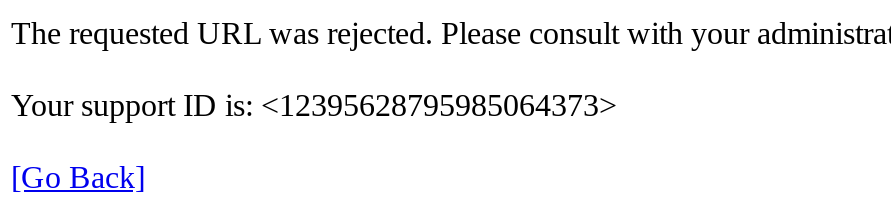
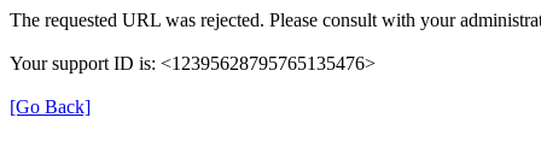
[11,88,617,122] Your support ID is: <12395628795985064373> -> [10,53,376,74] Your support ID is: <12395628795765135476>

